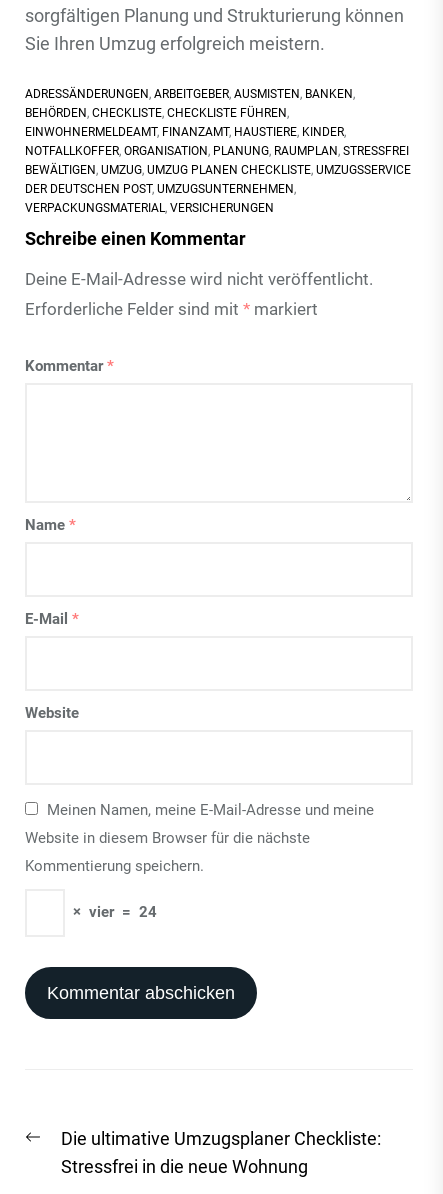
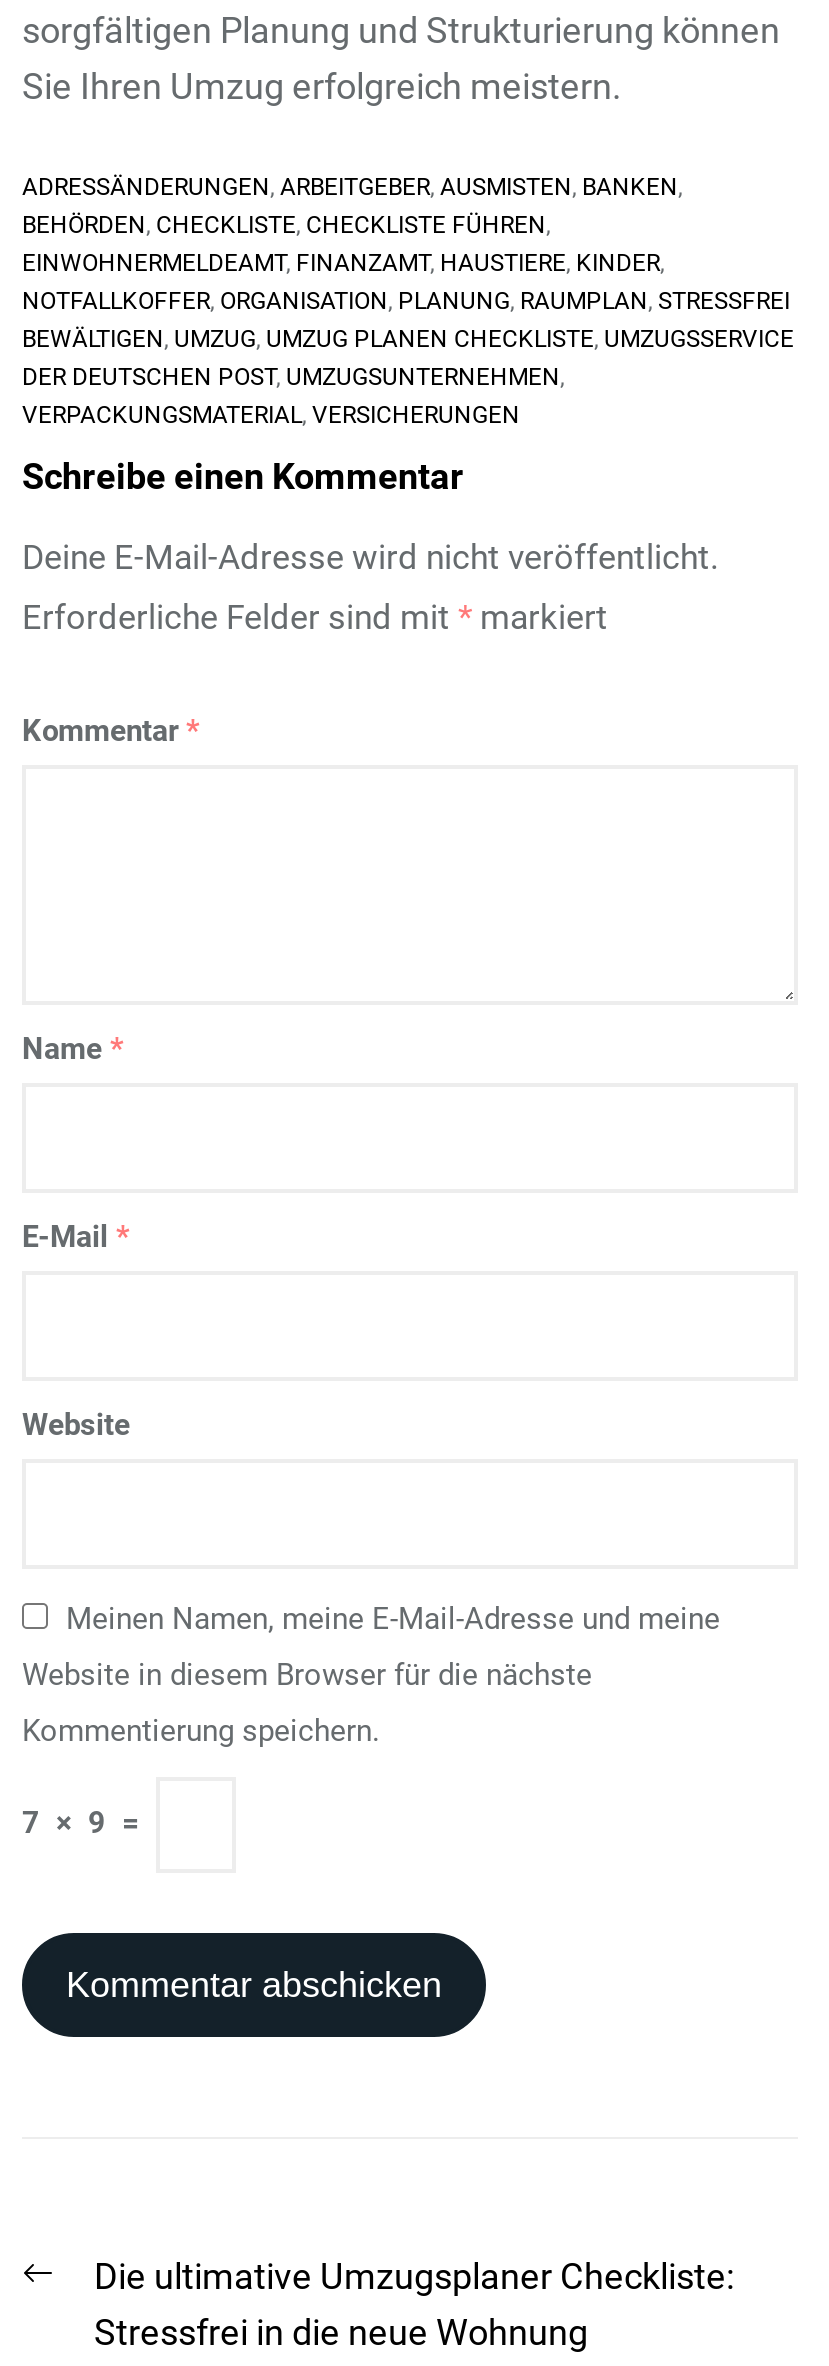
[69,903,157,921] × vier = 24 -> [22,1805,148,1841] 7 × 9 =

